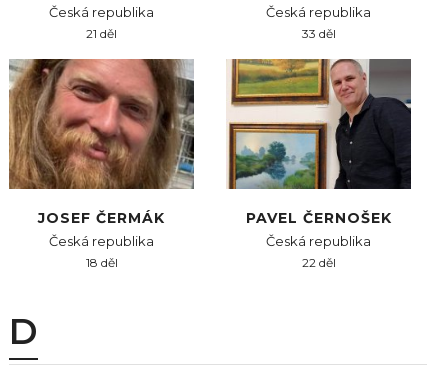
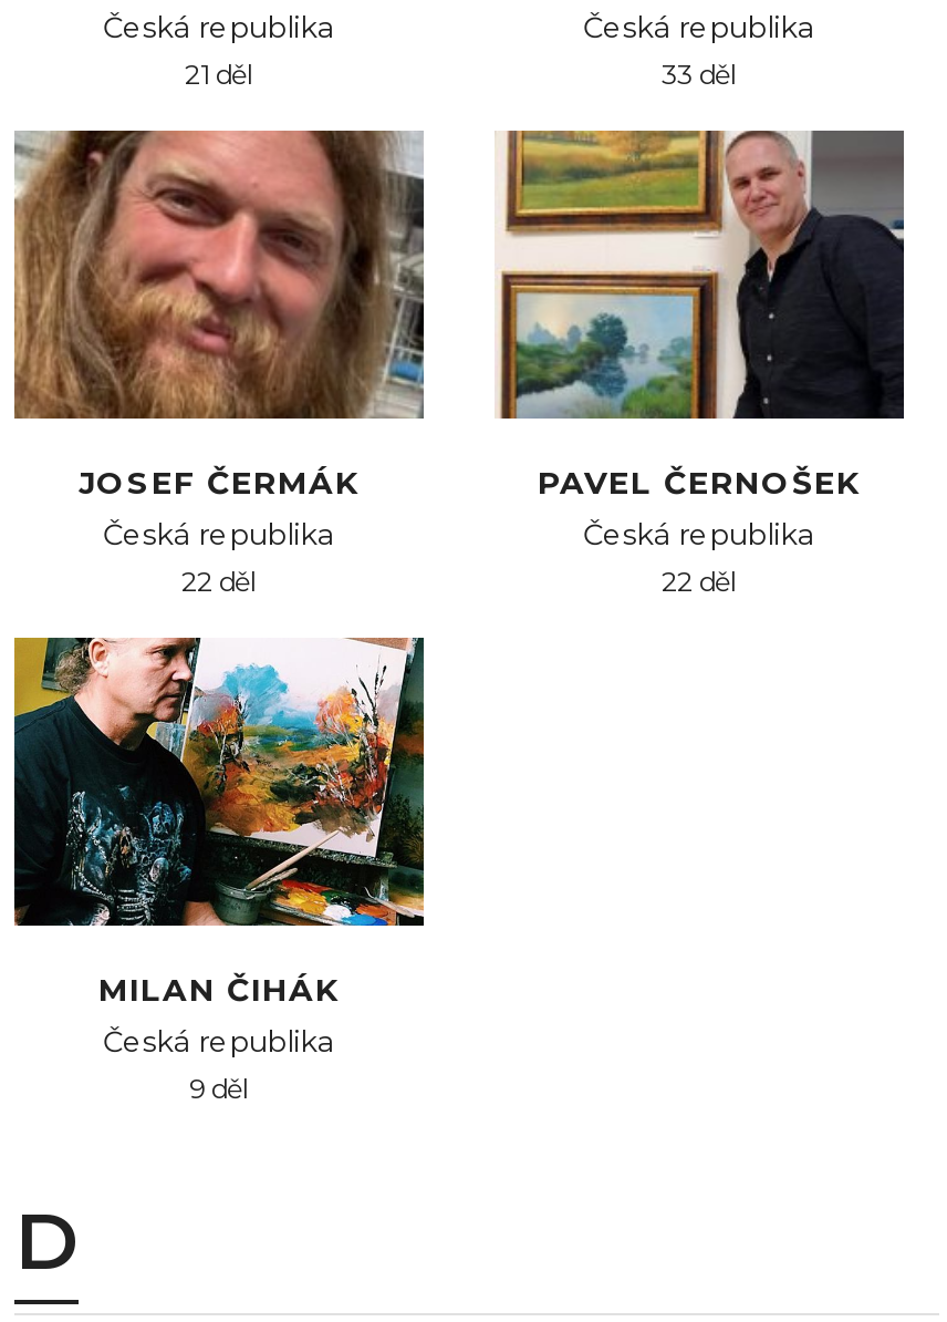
[85,255,117,270] 18 děl -> [181,565,257,598] 22 děl
none -> [12,636,426,1105] [image] | MILAN ČIHÁK | Česká republika | 9 děl

